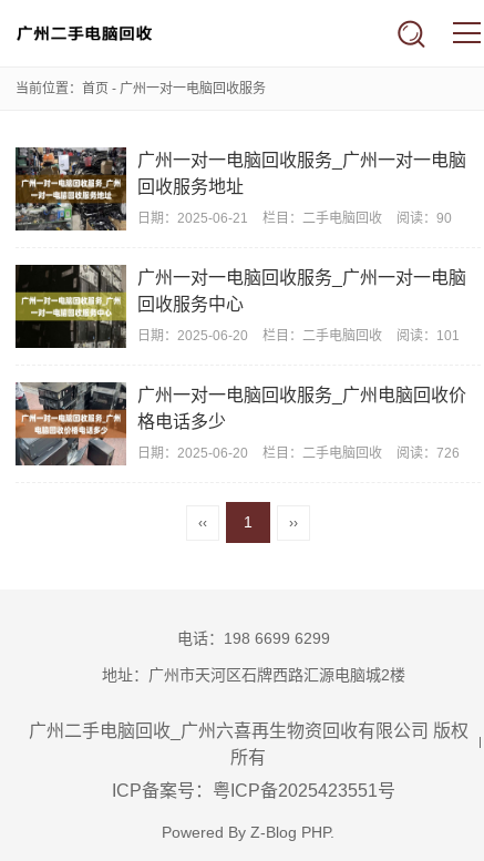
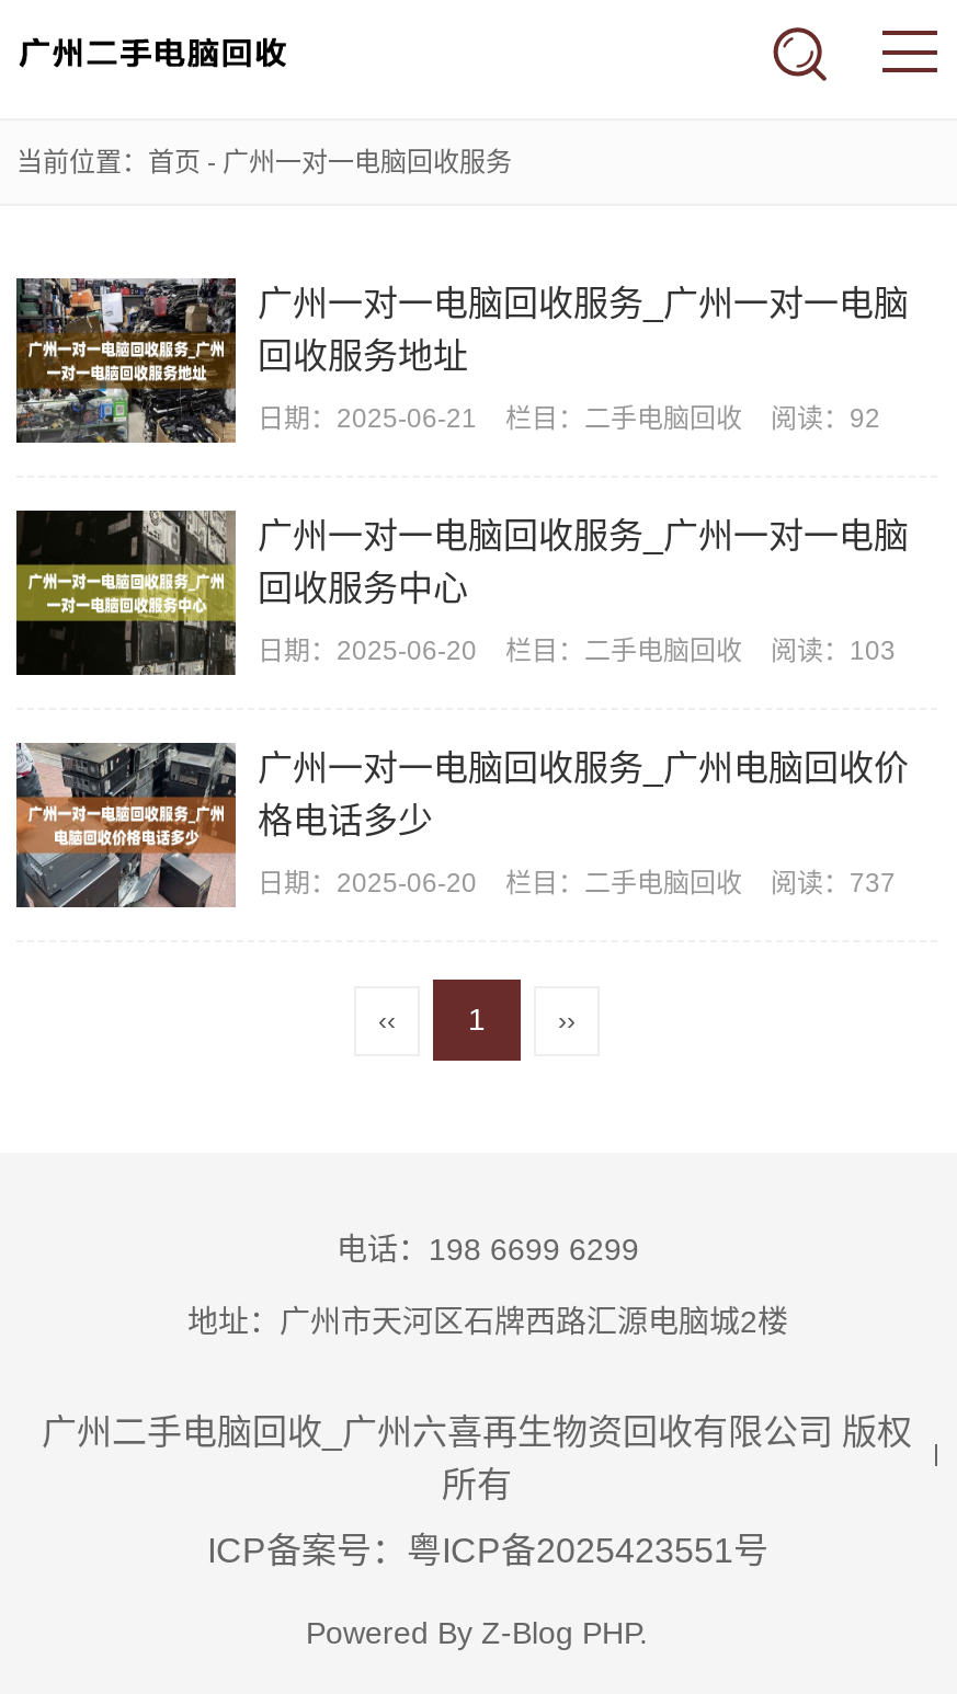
[137,210,452,226] 日期：2025-06-21 栏目：二手电脑回收 阅读：90 -> [258,403,880,434] 日期：2025-06-21 栏目：二手电脑回收 阅读：92
[137,328,460,343] 日期：2025-06-20 栏目：二手电脑回收 阅读：101 -> [258,635,896,666] 日期：2025-06-20 栏目：二手电脑回收 阅读：103
[137,445,460,461] 日期：2025-06-20 栏目：二手电脑回收 阅读：726 -> [258,868,896,898] 日期：2025-06-20 栏目：二手电脑回收 阅读：737

